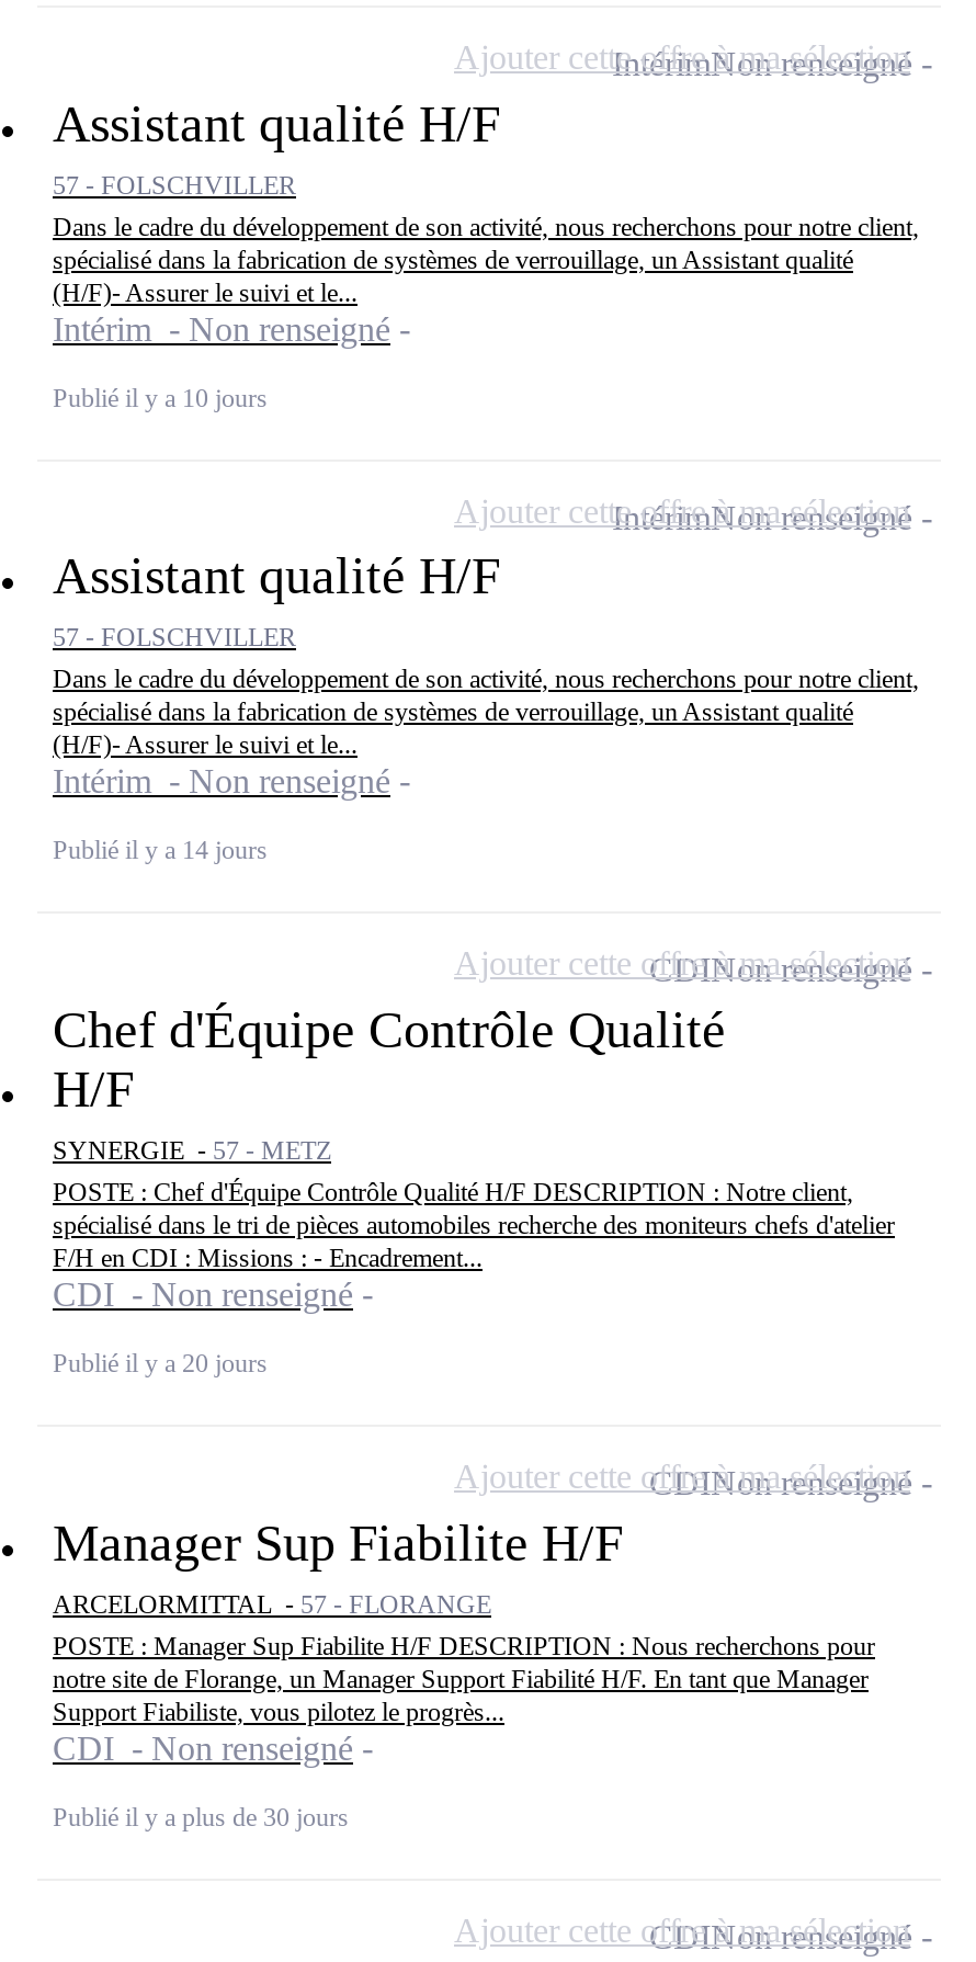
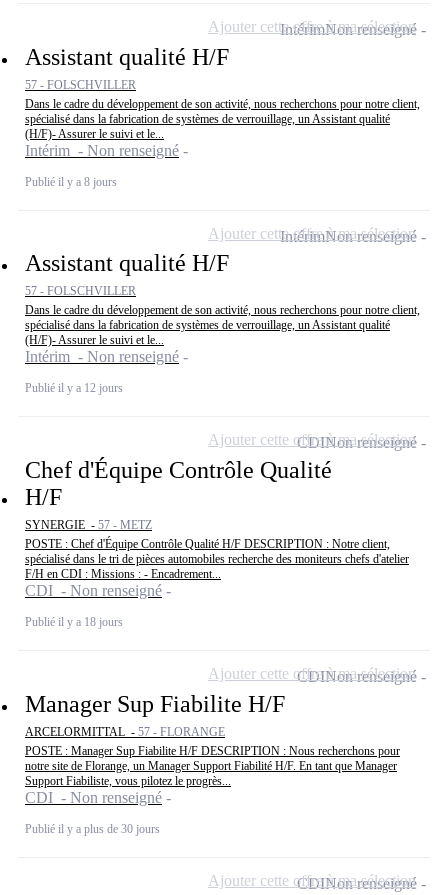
[53,382,268,413] Publié il y a 10 jours -> [25,175,117,189] Publié il y a 8 jours
[53,836,268,866] Publié il y a 14 jours -> [25,381,123,395] Publié il y a 12 jours
[53,1349,268,1379] Publié il y a 20 jours -> [25,615,123,629] Publié il y a 18 jours

